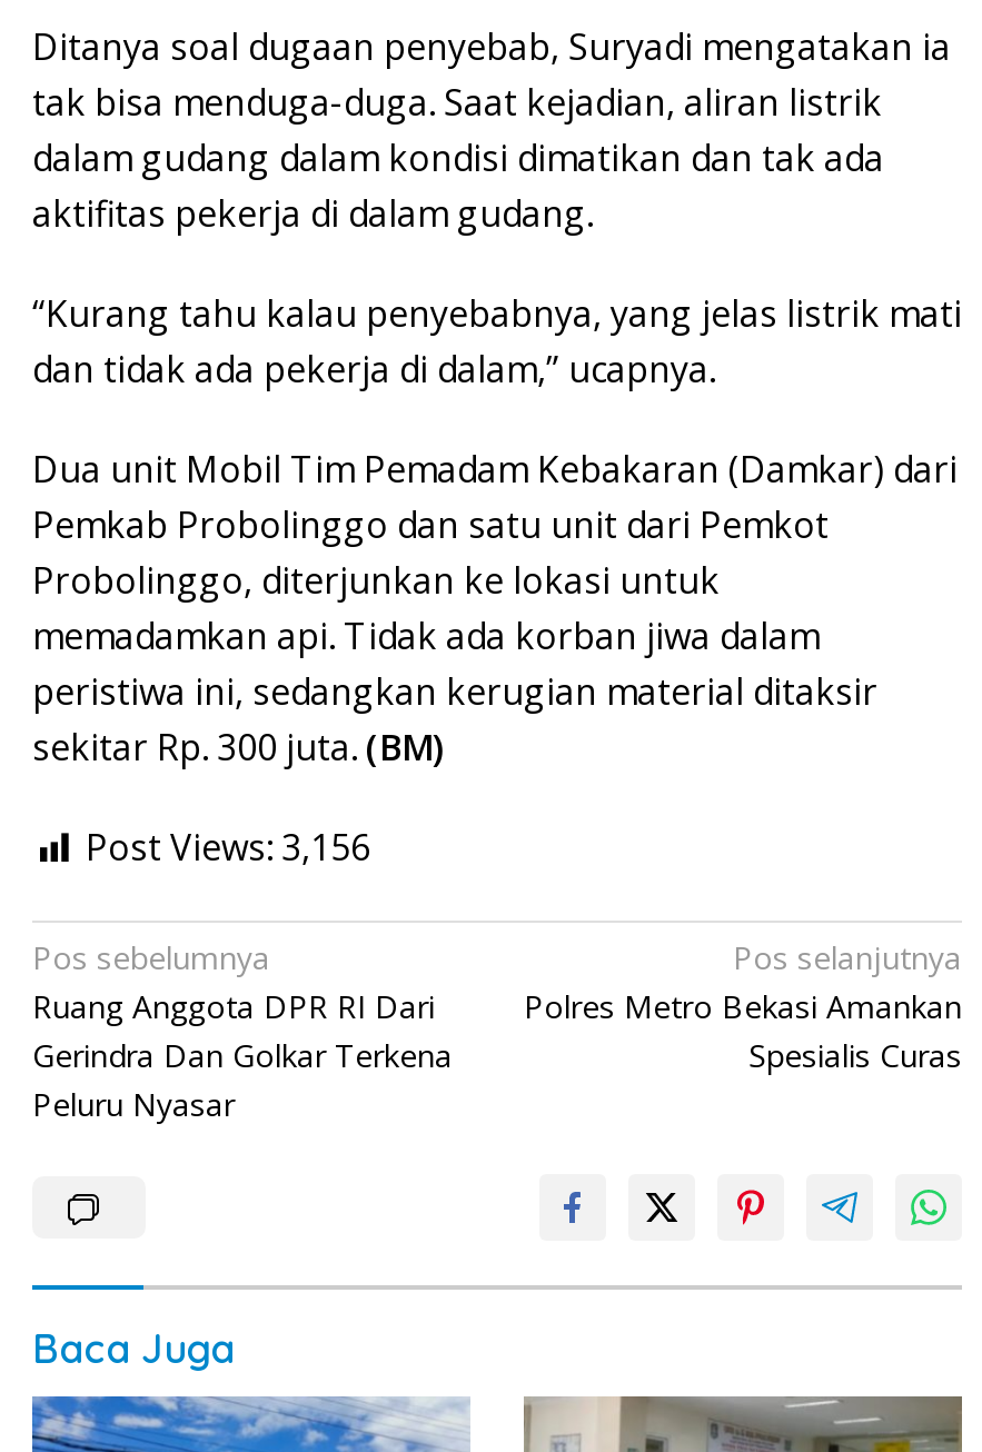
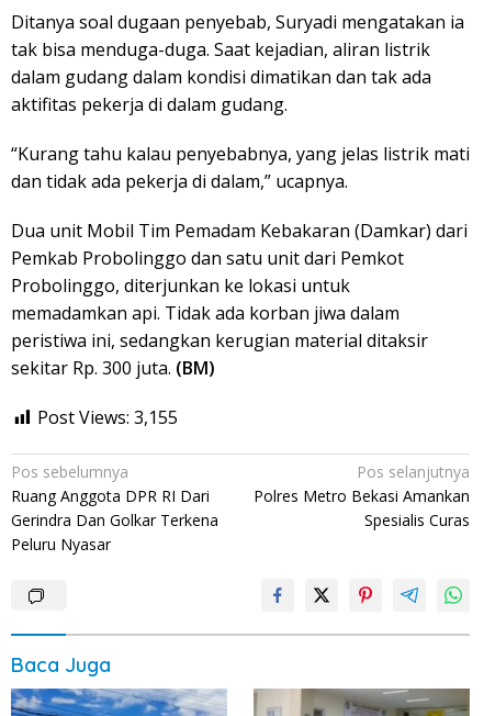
[86,823,370,872] Post Views: 3,156 -> [37,405,178,430] Post Views: 3,155

